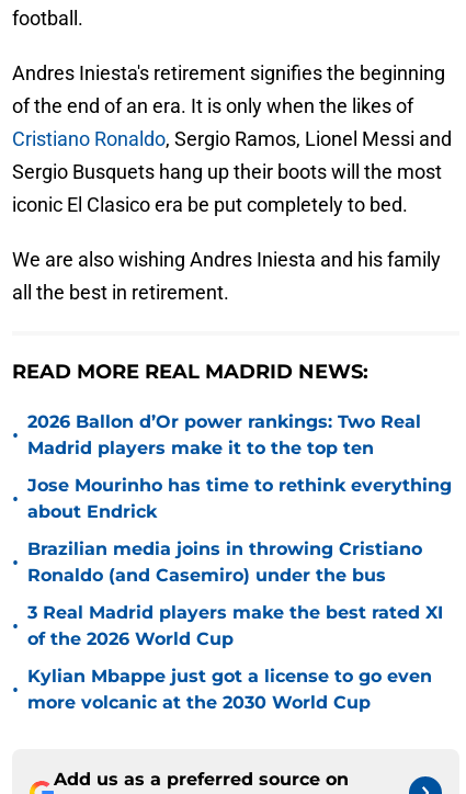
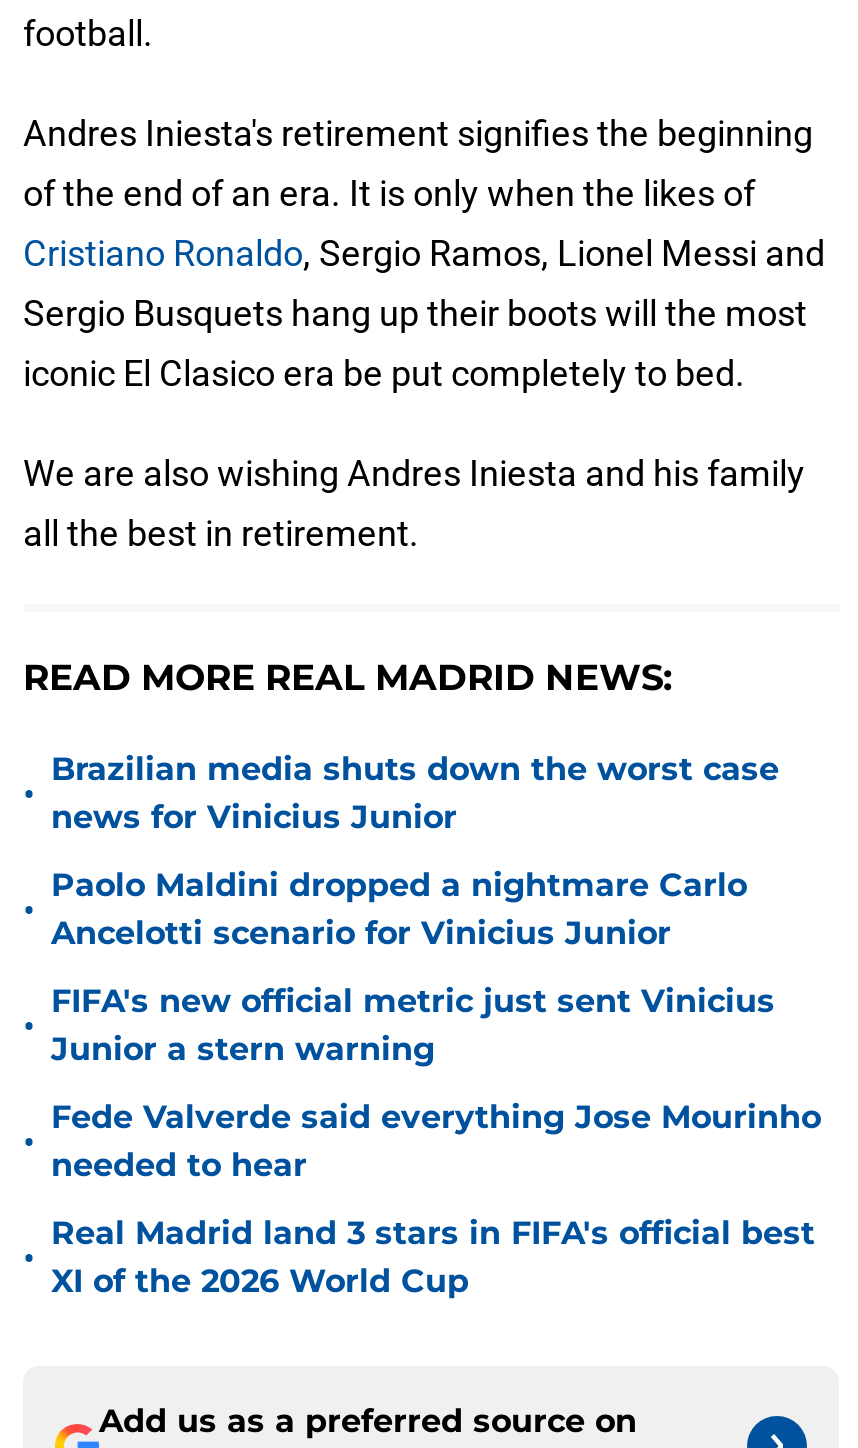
[27,411,421,458] 2026 Ballon d’Or power rankings: Two Real | Madrid players make it to the top ten -> [51,750,779,836] Brazilian media shuts down the worst case | news for Vinicius Junior
[27,475,452,522] Jose Mourinho has time to rethink everything | about Endrick -> [51,866,747,952] Paolo Maldini dropped a nightmare Carlo | Ancelotti scenario for Vinicius Junior
[27,538,422,586] Brazilian media joins in throwing Cristiano | Ronaldo (and Casemiro) under the bus -> [51,982,775,1068] FIFA's new official metric just sent Vinicius | Junior a stern warning
[27,602,443,649] 3 Real Madrid players make the best rated XI | of the 2026 World Cup -> [51,1098,821,1184] Fede Valverde said everything Jose Mourinho | needed to hear
[27,666,432,713] Kylian Mbappe just got a license to go even | more volcanic at the 2030 World Cup -> [51,1214,815,1300] Real Madrid land 3 stars in FIFA's official best | XI of the 2026 World Cup

